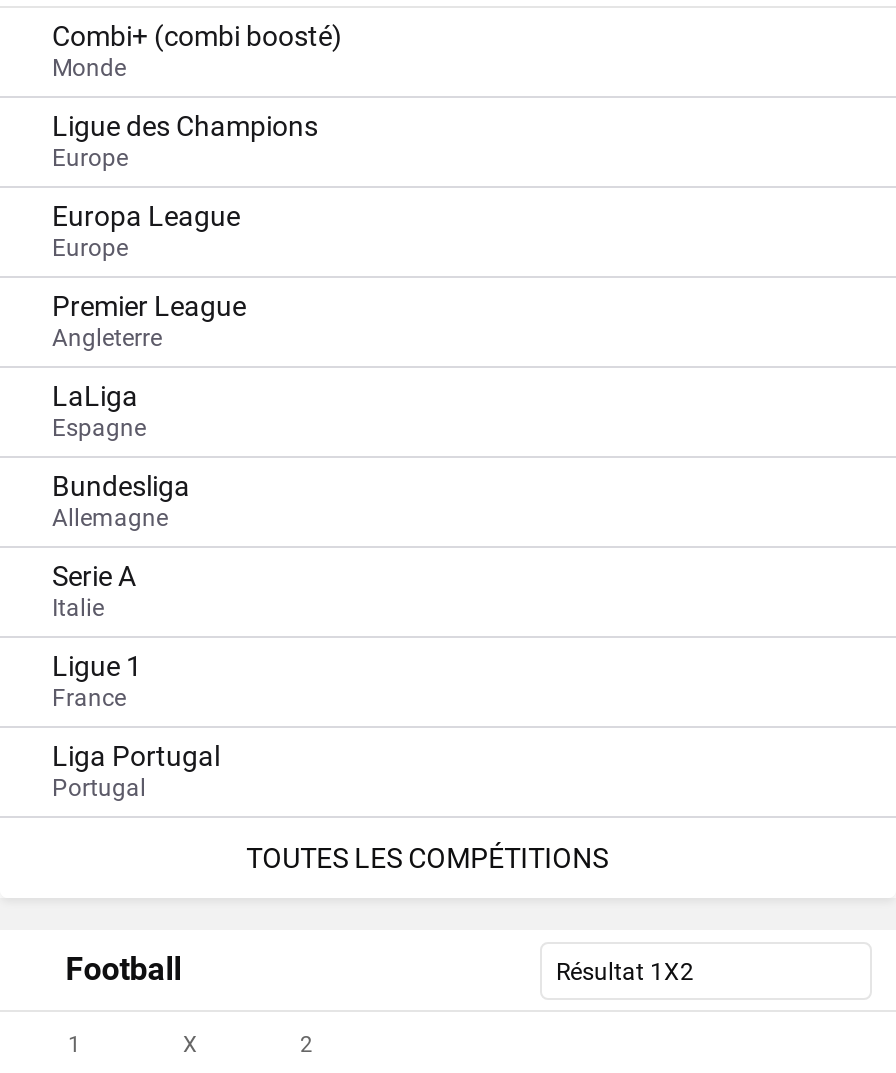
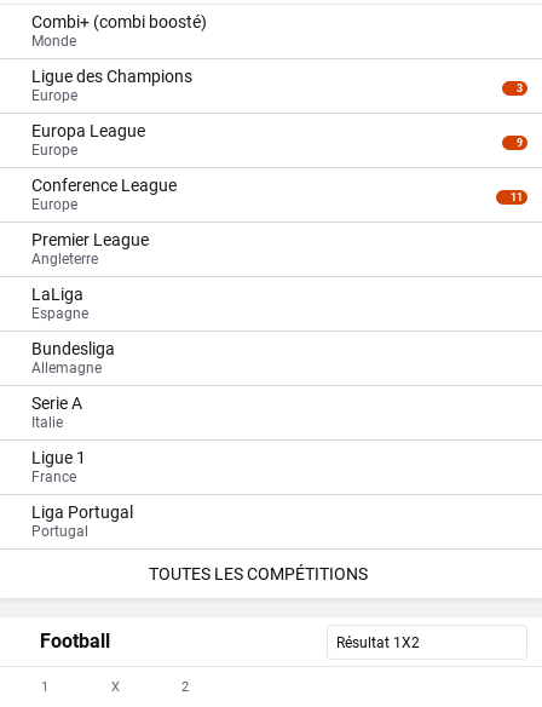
none -> [517,82,523,94] 3
none -> [31,136,523,213] 9 | Conference League | Europe | 11

